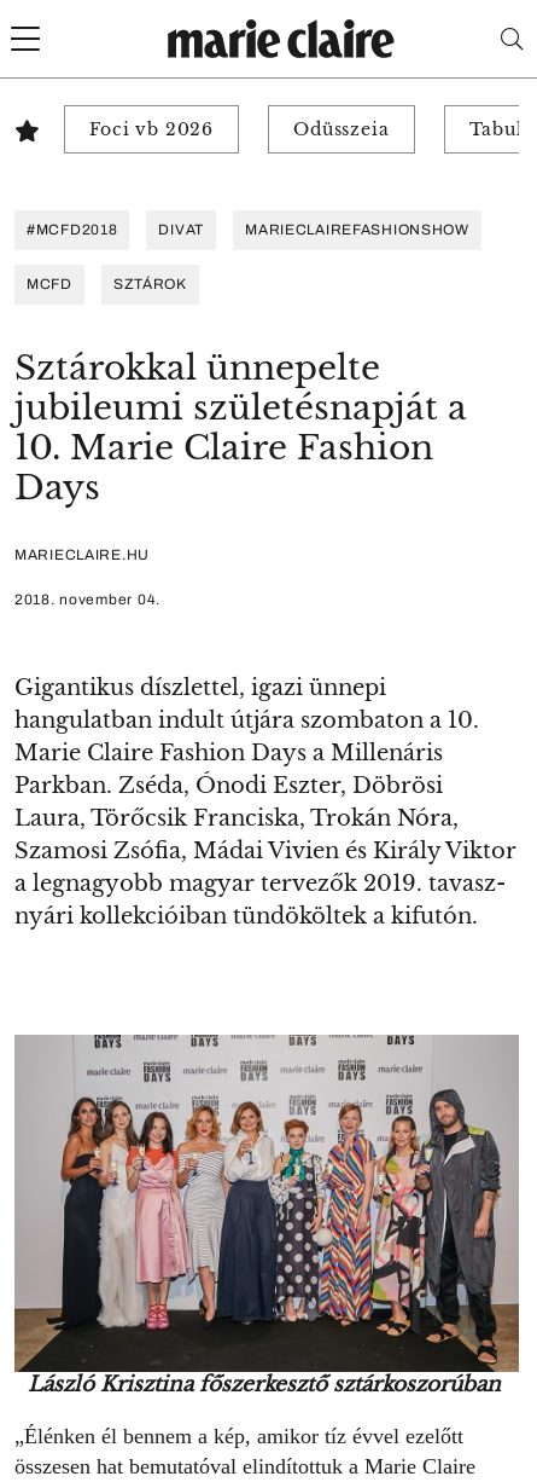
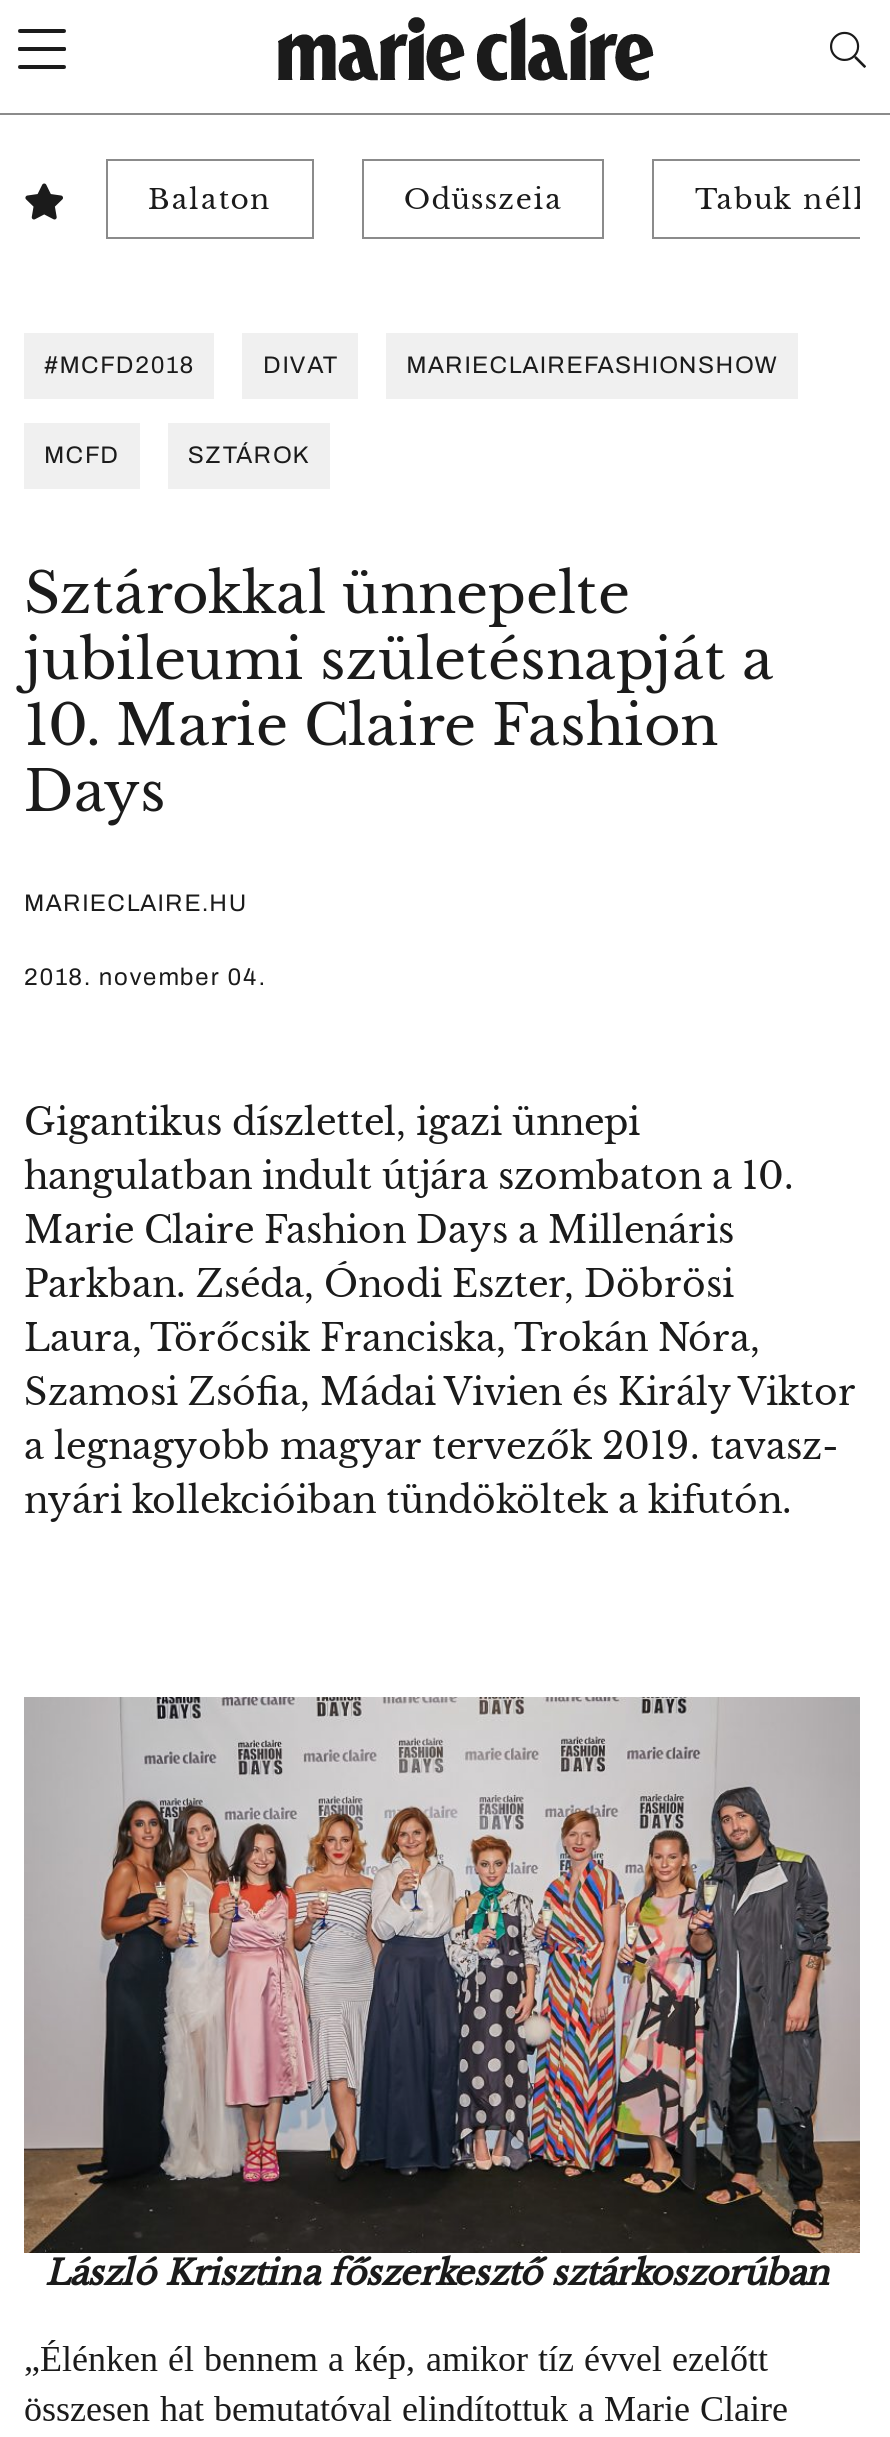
[89,118,214,140] Foci vb 2026 -> [148,181,272,217] Balaton

